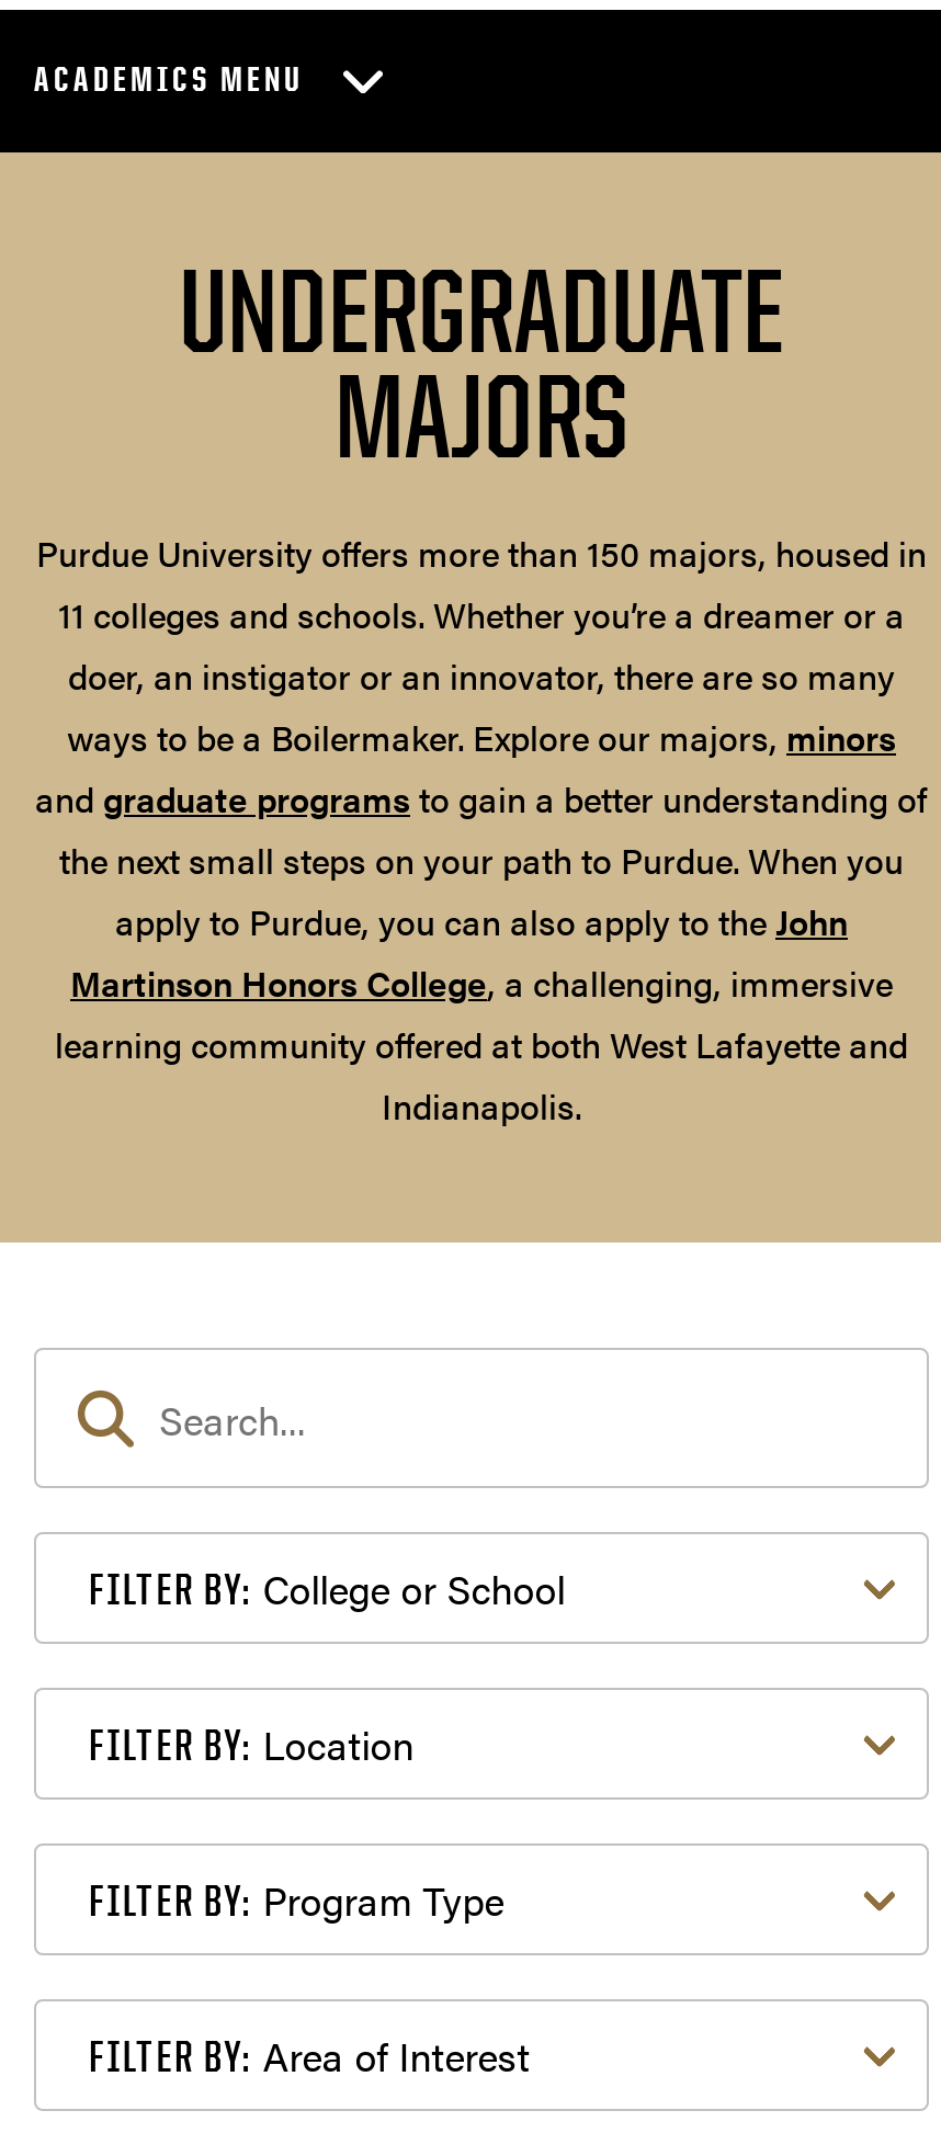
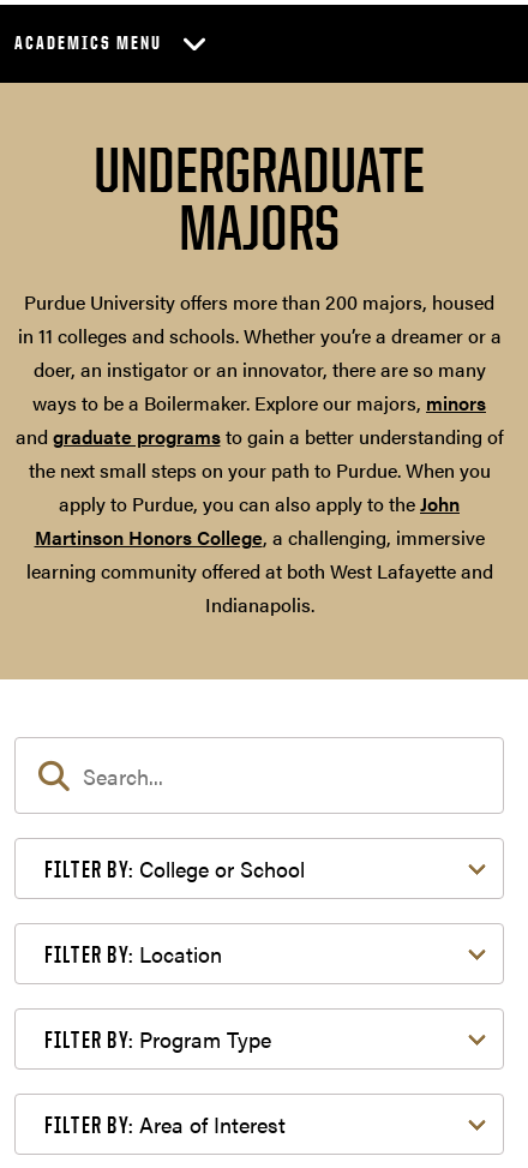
[36,528,927,640] Purdue University offers more than 150 majors, housed in | 11 colleges and schools. Whether you’re a dreamer or a -> [17,288,501,350] Purdue University offers more than 200 majors, housed | in 11 colleges and schools. Whether you’re a dreamer or a

